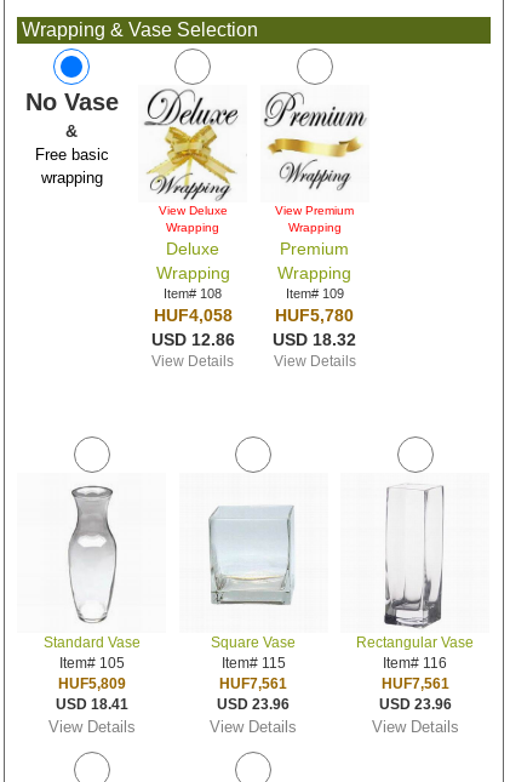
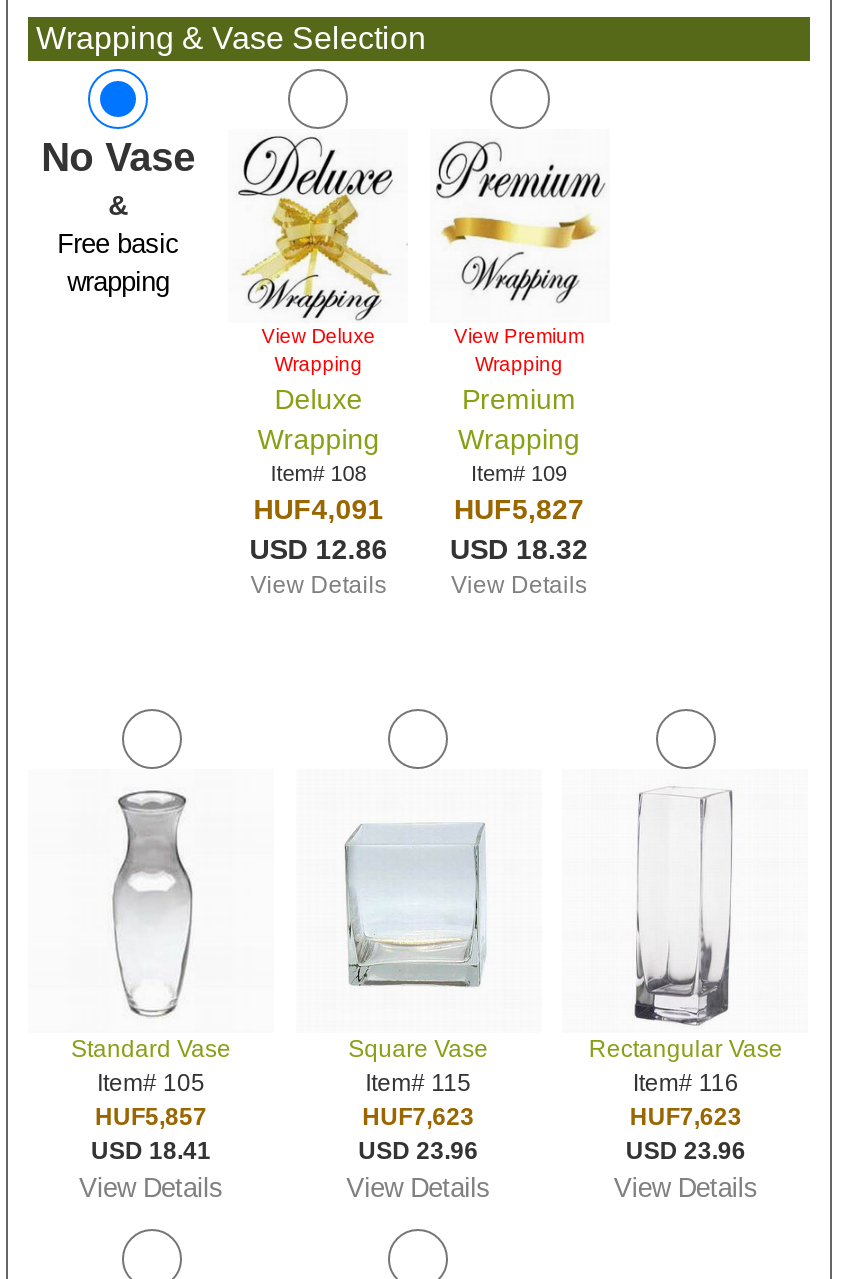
[154,306,232,325] HUF4,058 -> [254,493,384,525] HUF4,091
[275,306,354,325] HUF5,780 -> [454,493,584,525] HUF5,827
[58,675,125,692] HUF5,809 -> [95,1103,207,1131] HUF5,857
[220,675,287,692] HUF7,561 -> [362,1103,474,1131] HUF7,623
[381,675,449,692] HUF7,561 -> [630,1103,742,1131] HUF7,623

